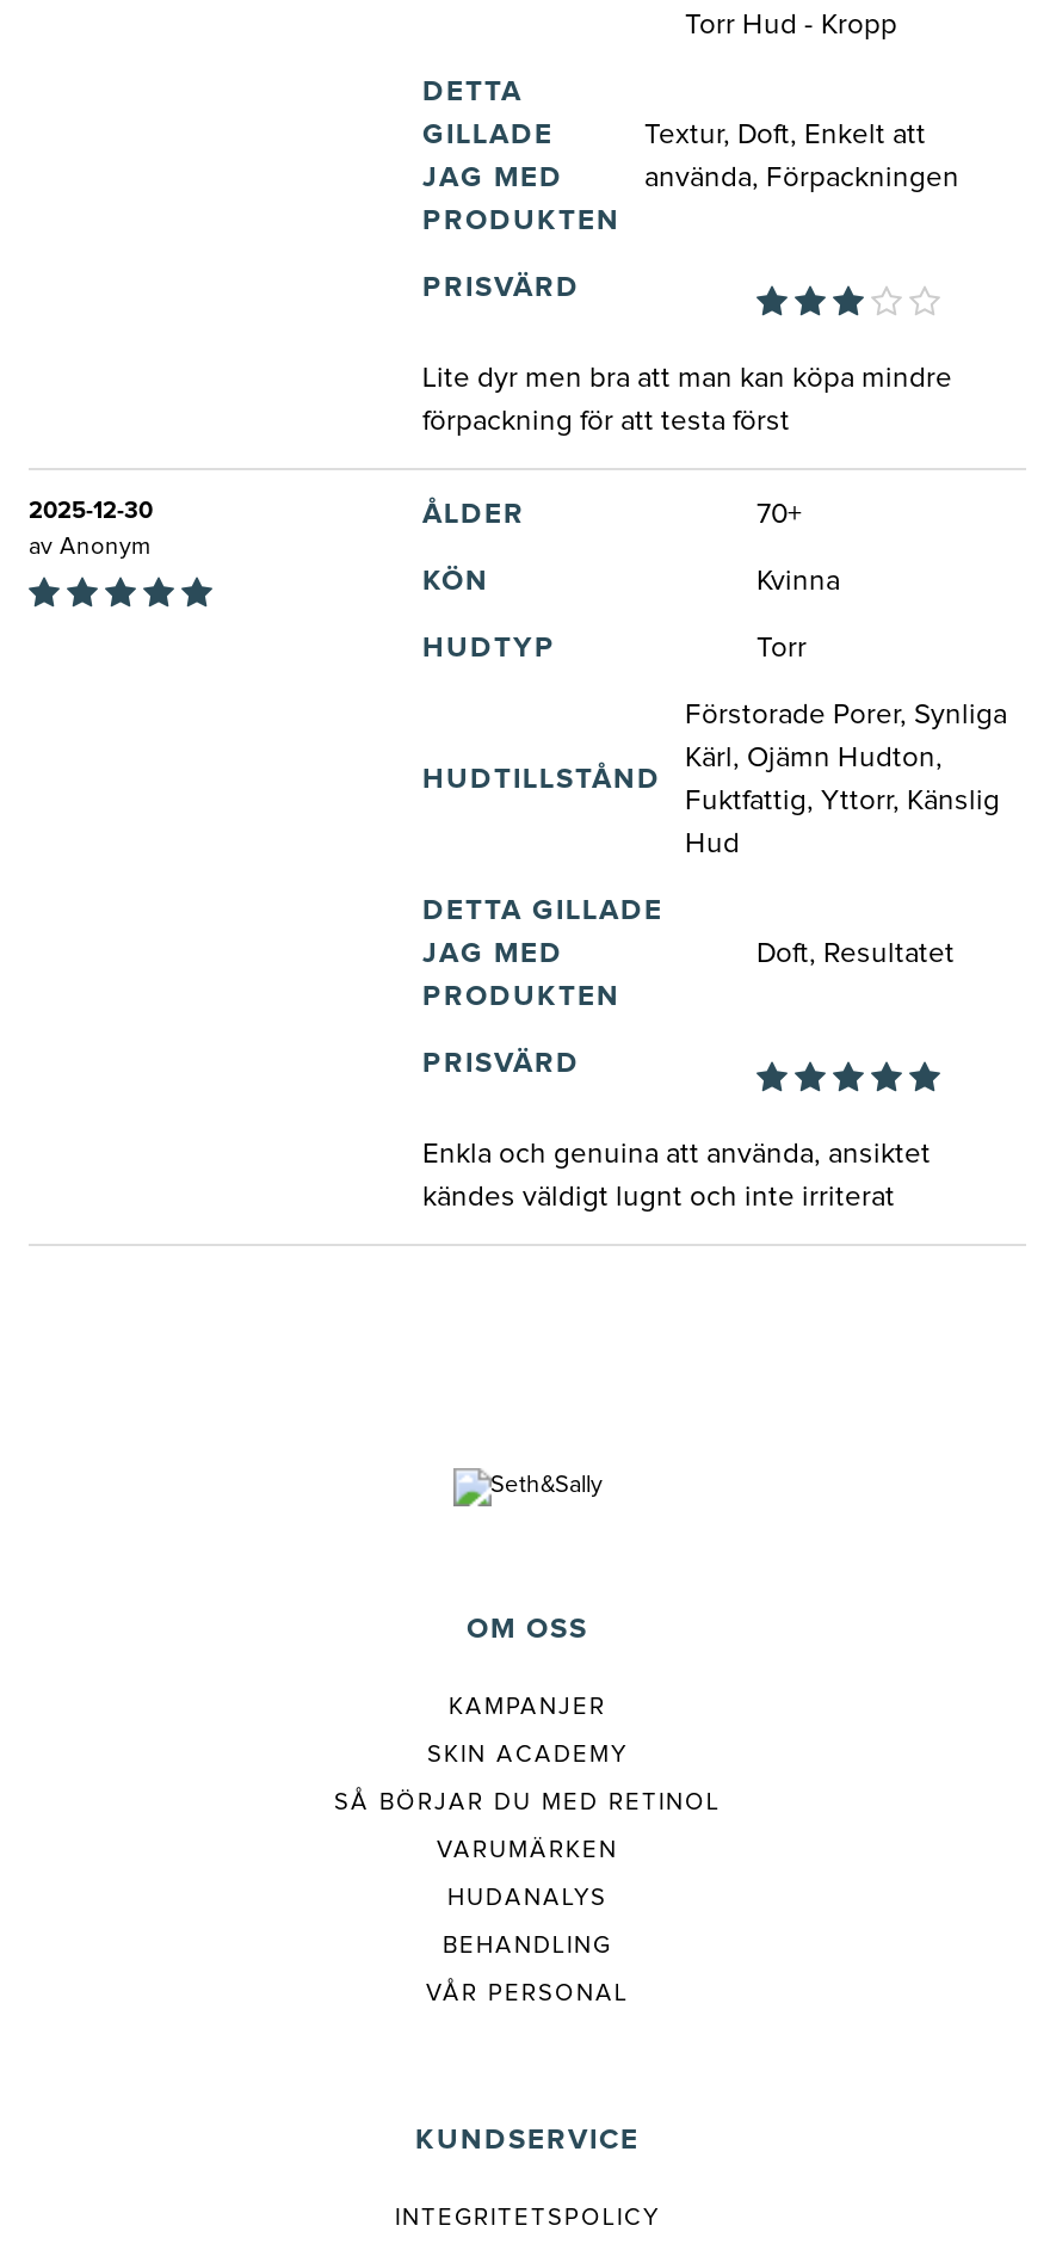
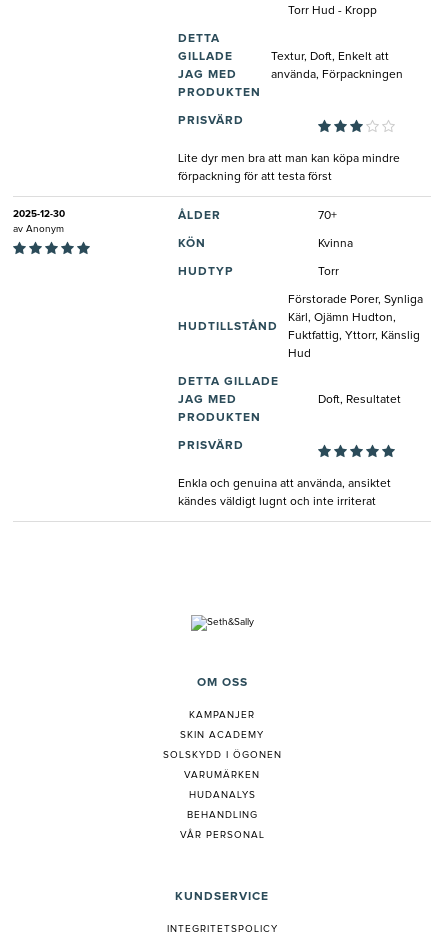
[334,1789,721,1813] S Å BÖRJAR DU MED RETINOL -> [162,749,281,759] SOLSKYDD I ÖGONEN

